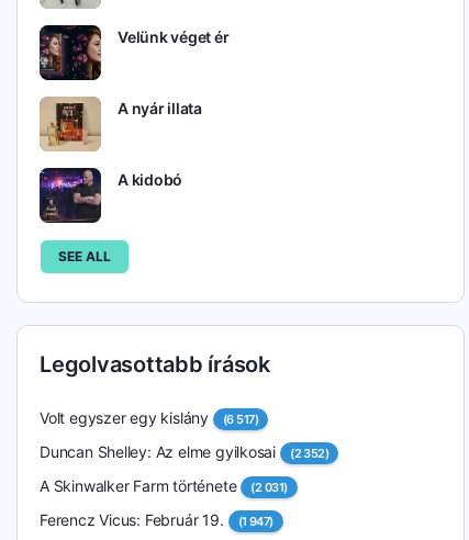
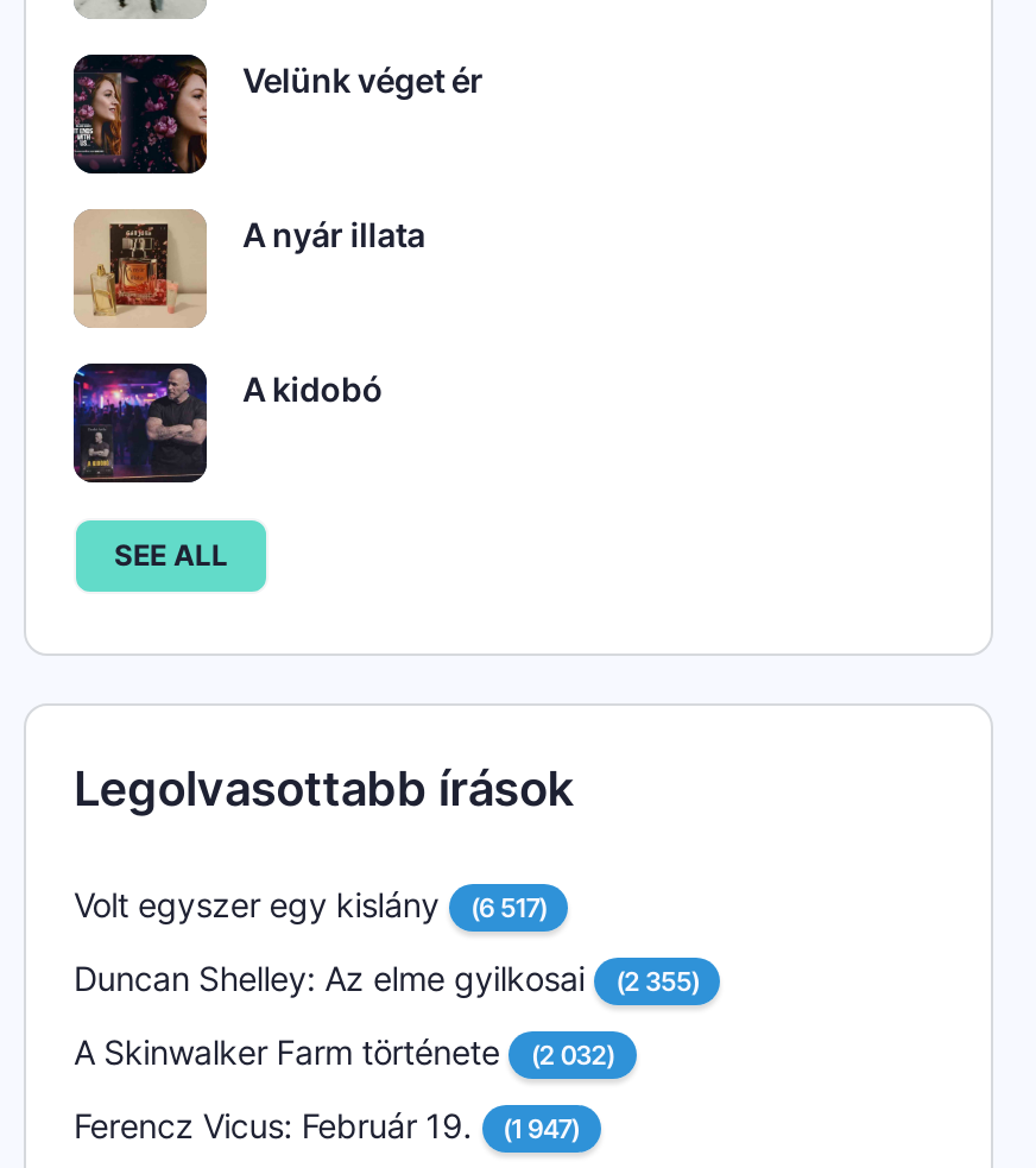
[40,443,329,461] Duncan Shelley: Az elme gyilkosai (2 352) -> [74,959,699,999] Duncan Shelley: Az elme gyilkosai (2 355)
[40,477,287,495] A Skinwalker Farm története (2 031) -> [74,1032,614,1073] A Skinwalker Farm története (2 032)

